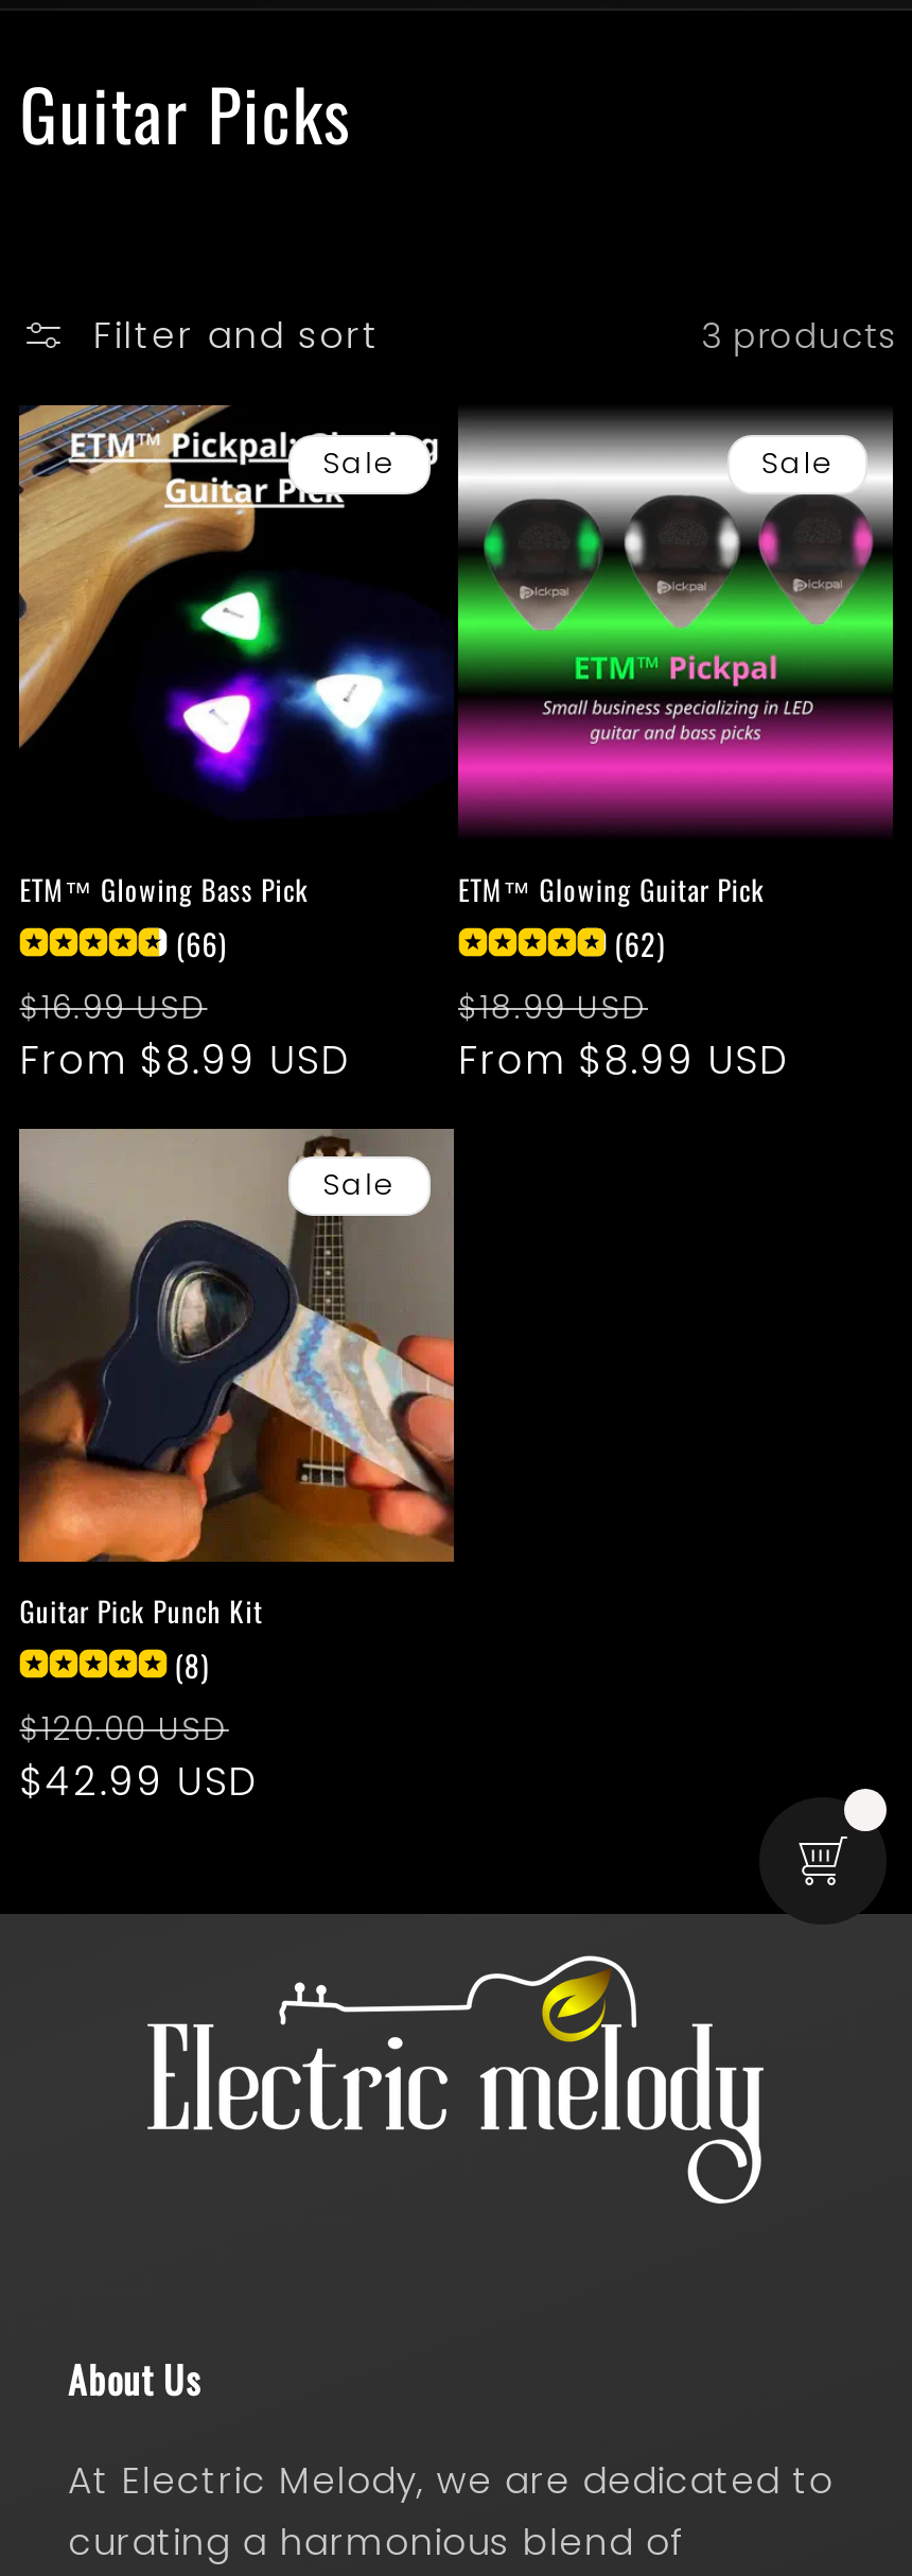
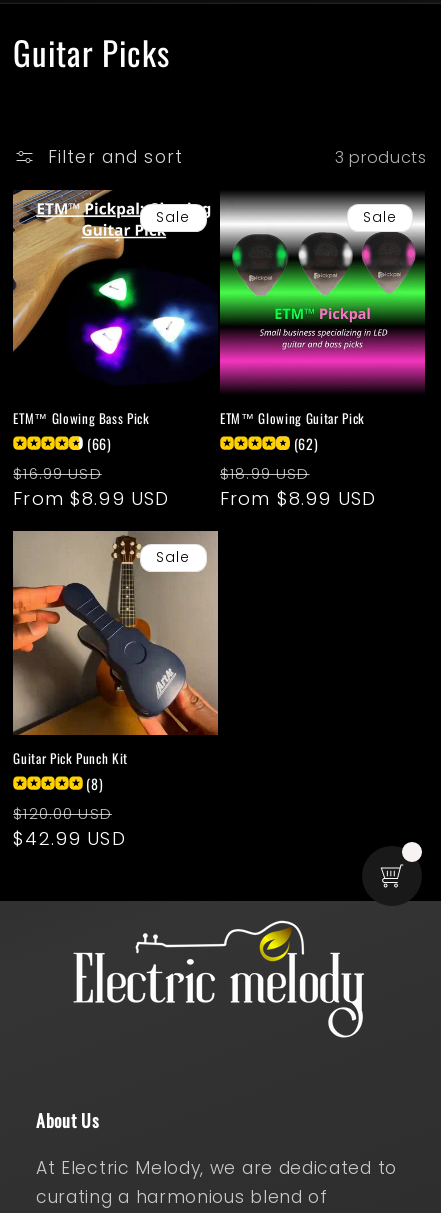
[19,1131,454,1562] [image] -> [12,532,218,735] [image]

